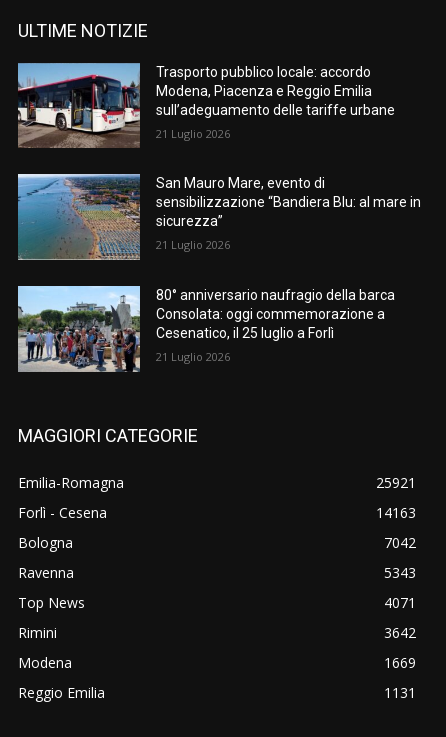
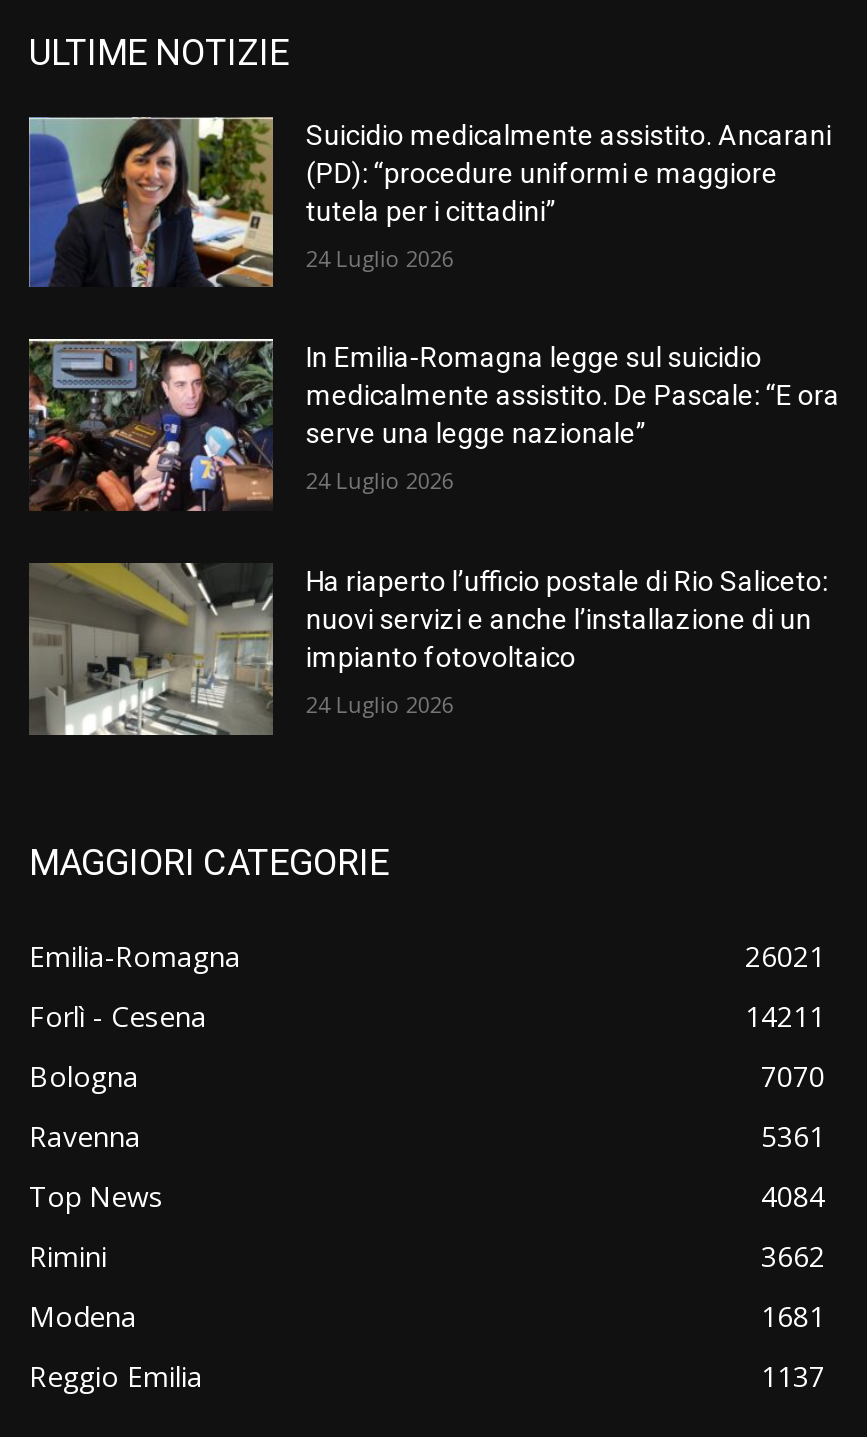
[17,62,395,149] [image] | Trasporto pubblico locale: accordo | Modena, Piacenza e Reggio Emilia | sull’adeguamento delle tariffe urbane -> [27,114,832,288] [image] | Suicidio medicalmente assistito. Ancarani | (PD): “procedure uniformi e maggiore | tutela per i cittadini”
[156,126,230,141] 21 Luglio 2026 -> [306,242,454,272] 24 Luglio 2026
[17,173,421,261] [image] | San Mauro Mare, evento di | sensibilizzazione “Bandiera Blu: al mare in | sicurezza” -> [27,336,840,512] [image] | In Emilia-Romagna legge sul suicidio | medicalmente assistito. De Pascale: “E ora | serve una legge nazionale”
[156,237,230,252] 21 Luglio 2026 -> [306,465,454,495] 24 Luglio 2026
[17,285,395,372] [image] | 80° anniversario naufragio della barca | Consolata: oggi commemorazione a | Cesenatico, il 25 luglio a Forlì -> [27,560,828,736] [image] | Ha riaperto l’ufficio postale di Rio Saliceto: | nuovi servizi e anche l’installazione di un | impianto fotovoltaico
[156,349,230,364] 21 Luglio 2026 -> [306,688,454,718] 24 Luglio 2026
[376,473,416,492] 25921 -> [745,936,825,974] 26021
[376,503,416,522] 14163 -> [745,996,825,1034] 14211
[384,533,416,552] 7042 -> [761,1056,825,1094] 7070
[384,563,416,582] 5343 -> [761,1116,825,1154] 5361
[384,593,416,612] 4071 -> [761,1176,825,1214] 4084
[384,623,416,642] 3642 -> [761,1236,825,1274] 3662
[384,653,416,672] 1669 -> [761,1296,825,1334] 1681
[384,683,416,702] 1131 -> [761,1356,825,1394] 1137

